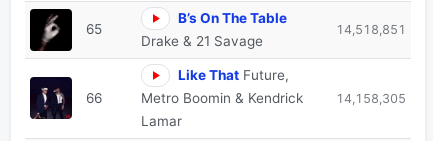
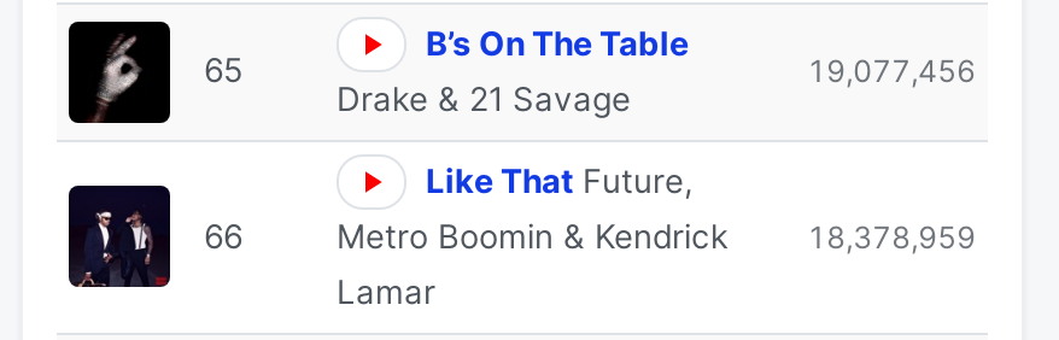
[336,22,406,37] 14,518,851 -> [807,53,976,89] 19,077,456
[336,91,406,106] 14,158,305 -> [807,220,976,256] 18,378,959

